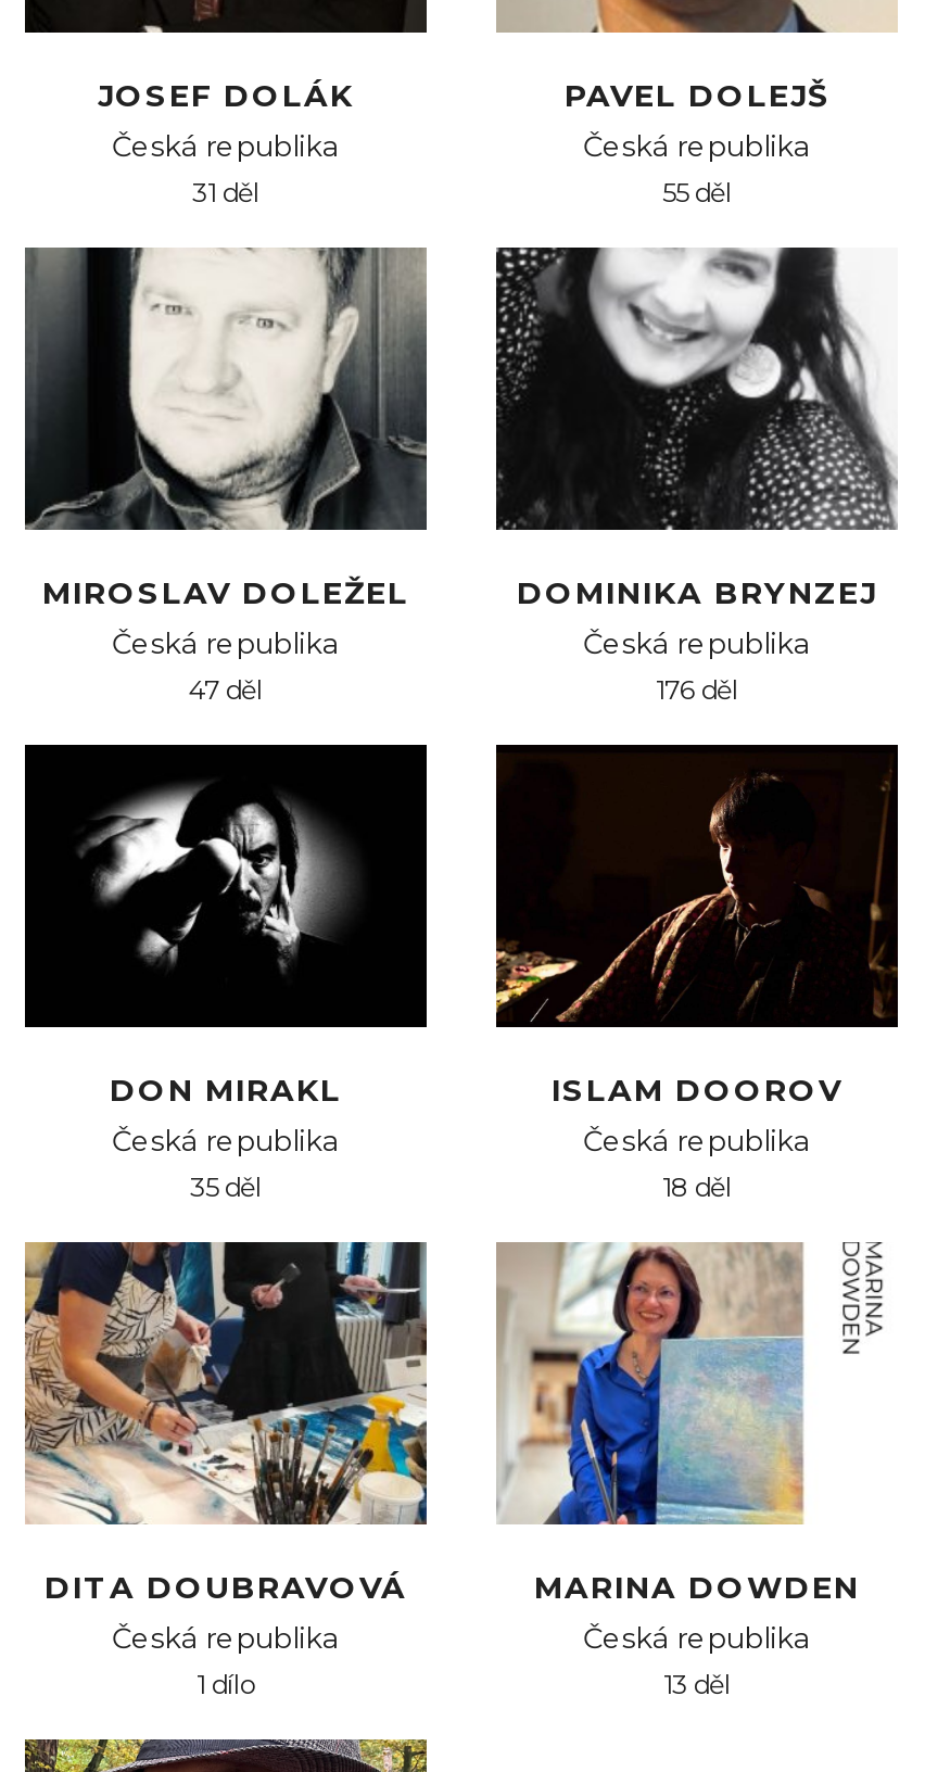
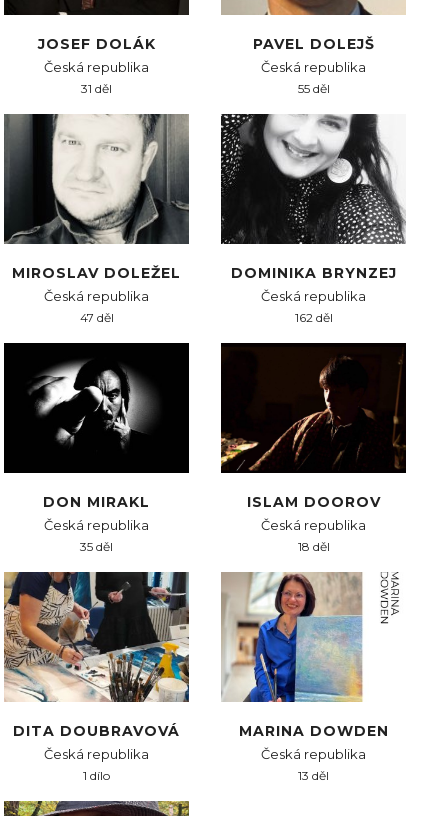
[656,673,738,706] 176 děl -> [294,310,332,325] 162 děl

